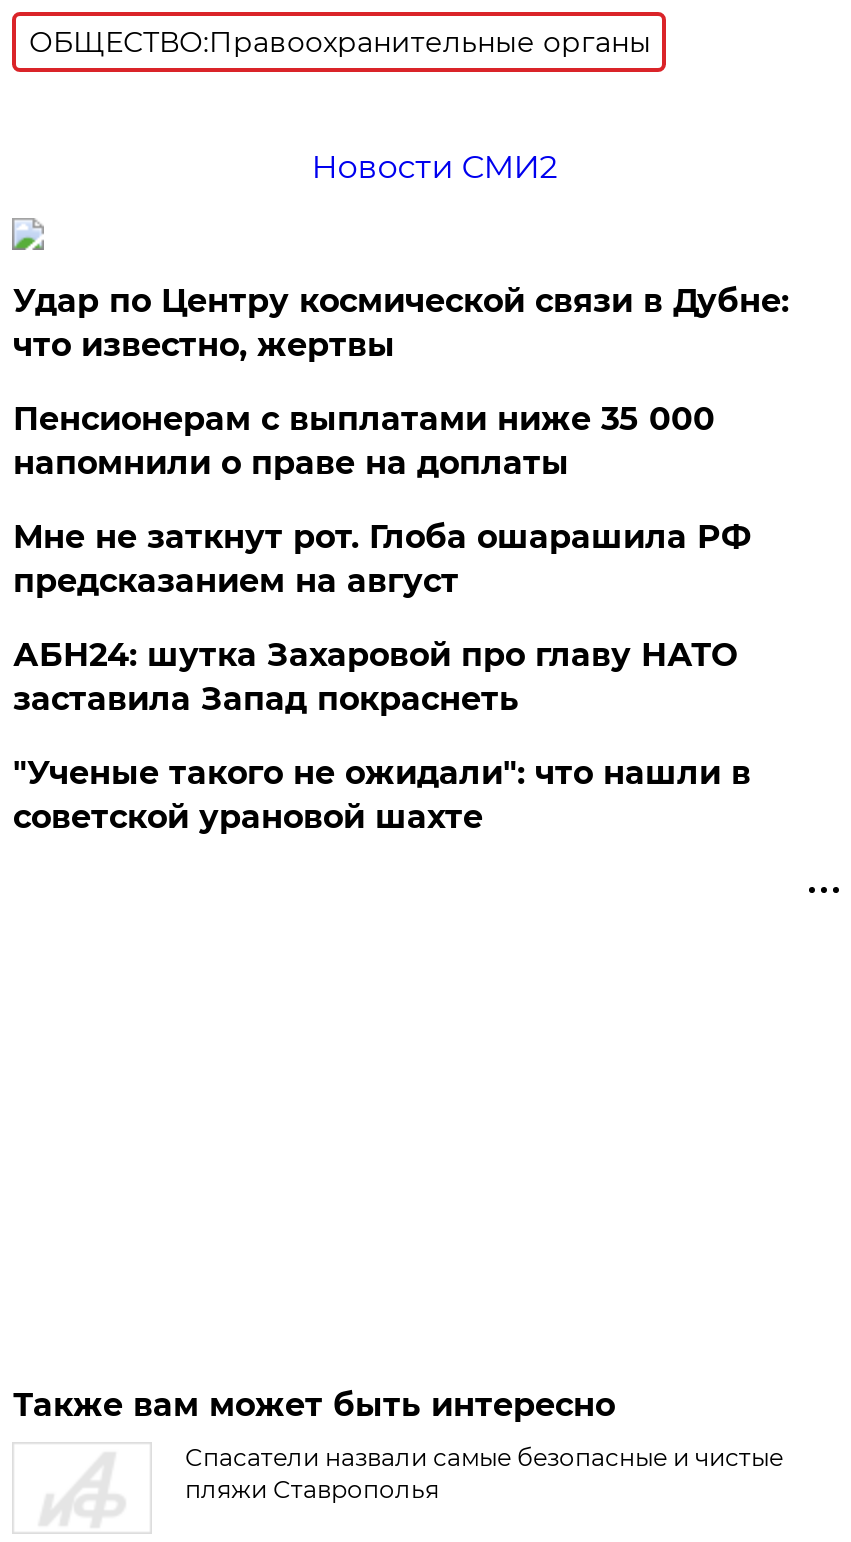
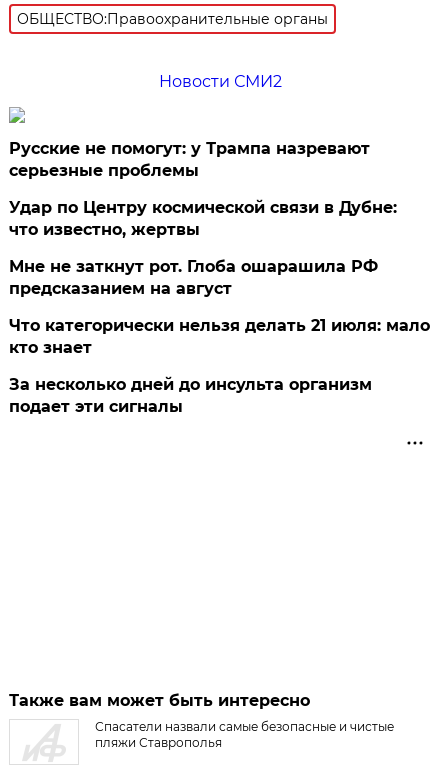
none -> [9,139,370,180] Русские не помогут: у Трампа назревают | серьезные проблемы
moved [13,282,789,364] -> [9,198,397,239]: Удар по Центру космической связи в Дубне: | что известно, жертвы
[13,400,715,482] Пенсионерам с выплатами ниже 35 000 | напомнили о праве на доплаты -> none
[13,636,737,718] АБН24: шутка Захаровой про главу НАТО | заставила Запад покраснеть -> [9,316,430,357] Что категорически нельзя делать 21 июля: мало | кто знает
[13,754,751,836] "Ученые такого не ожидали": что нашли в | советской урановой шахте -> [9,375,372,416] За несколько дней до инсульта организм | подает эти сигналы

